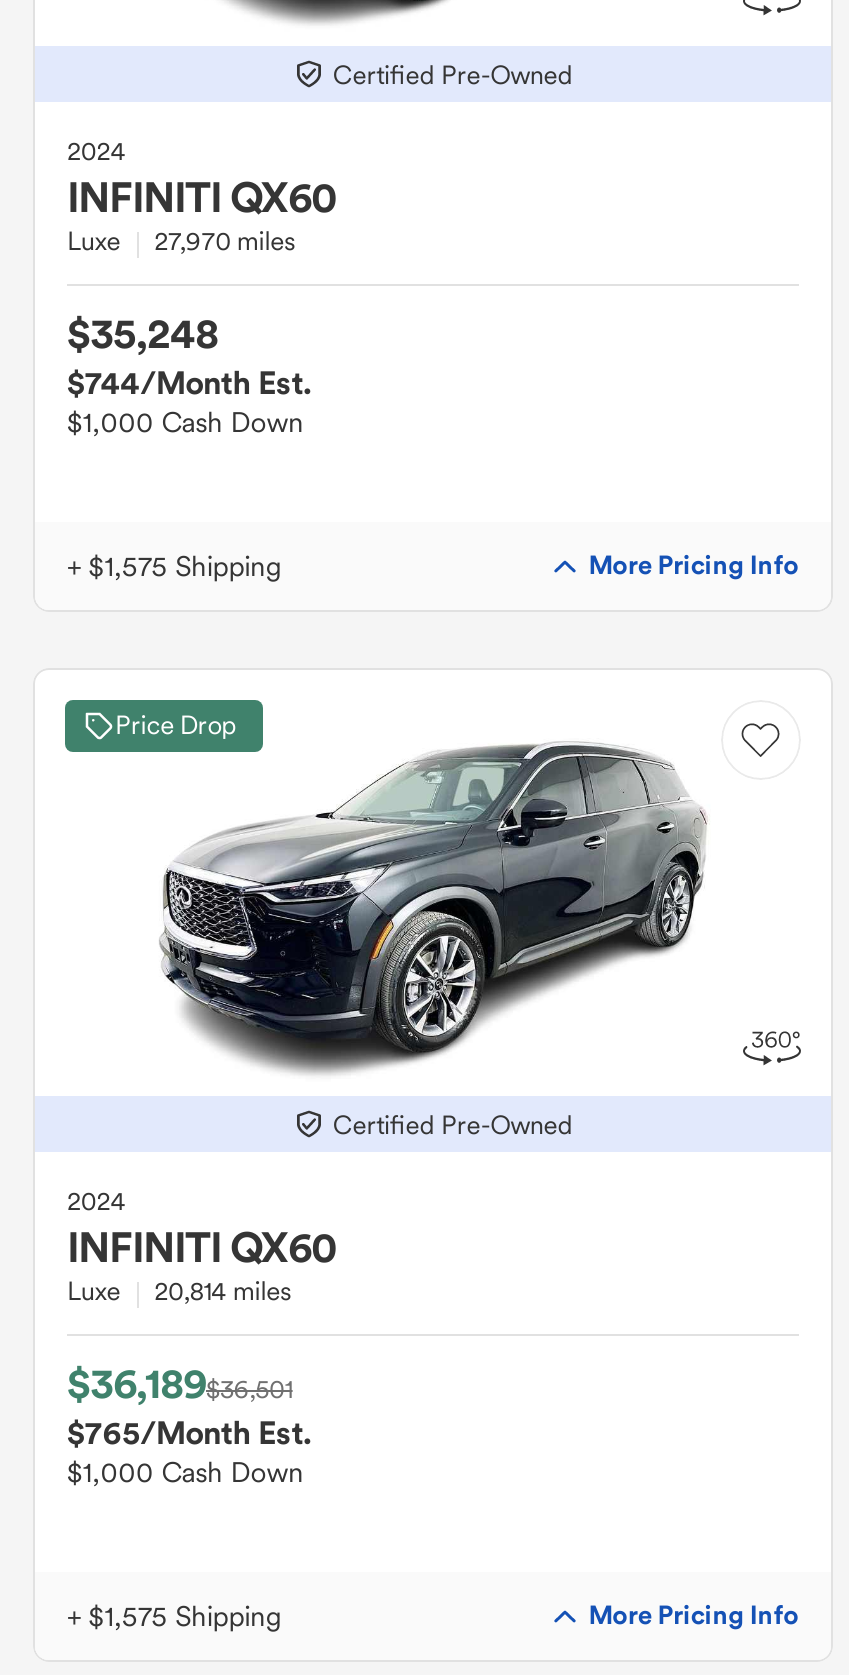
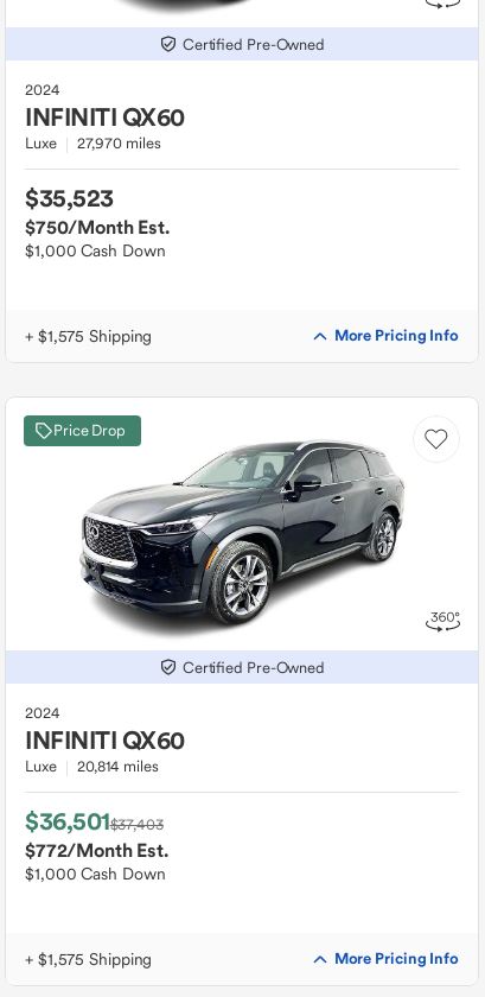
[67,306,218,360] $35,248 -> [25,182,113,214] $35,523
[67,362,311,402] $744/Month Est. -> [25,215,169,239] $750/Month Est.
[67,1356,293,1410] $36,189$36,501 -> [25,805,163,837] $36,501$37,403
[67,1412,311,1452] $765/Month Est. -> [25,838,168,862] $772/Month Est.

